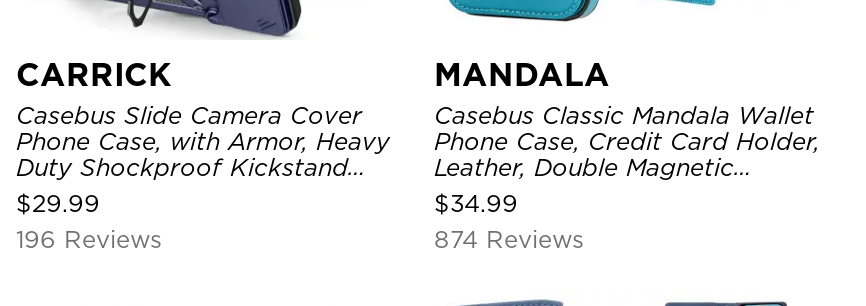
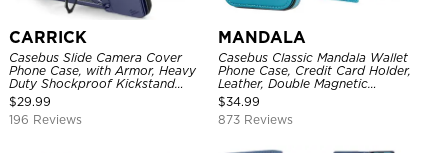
[434,223,584,253] 874 Reviews -> [218,112,293,127] 873 Reviews

